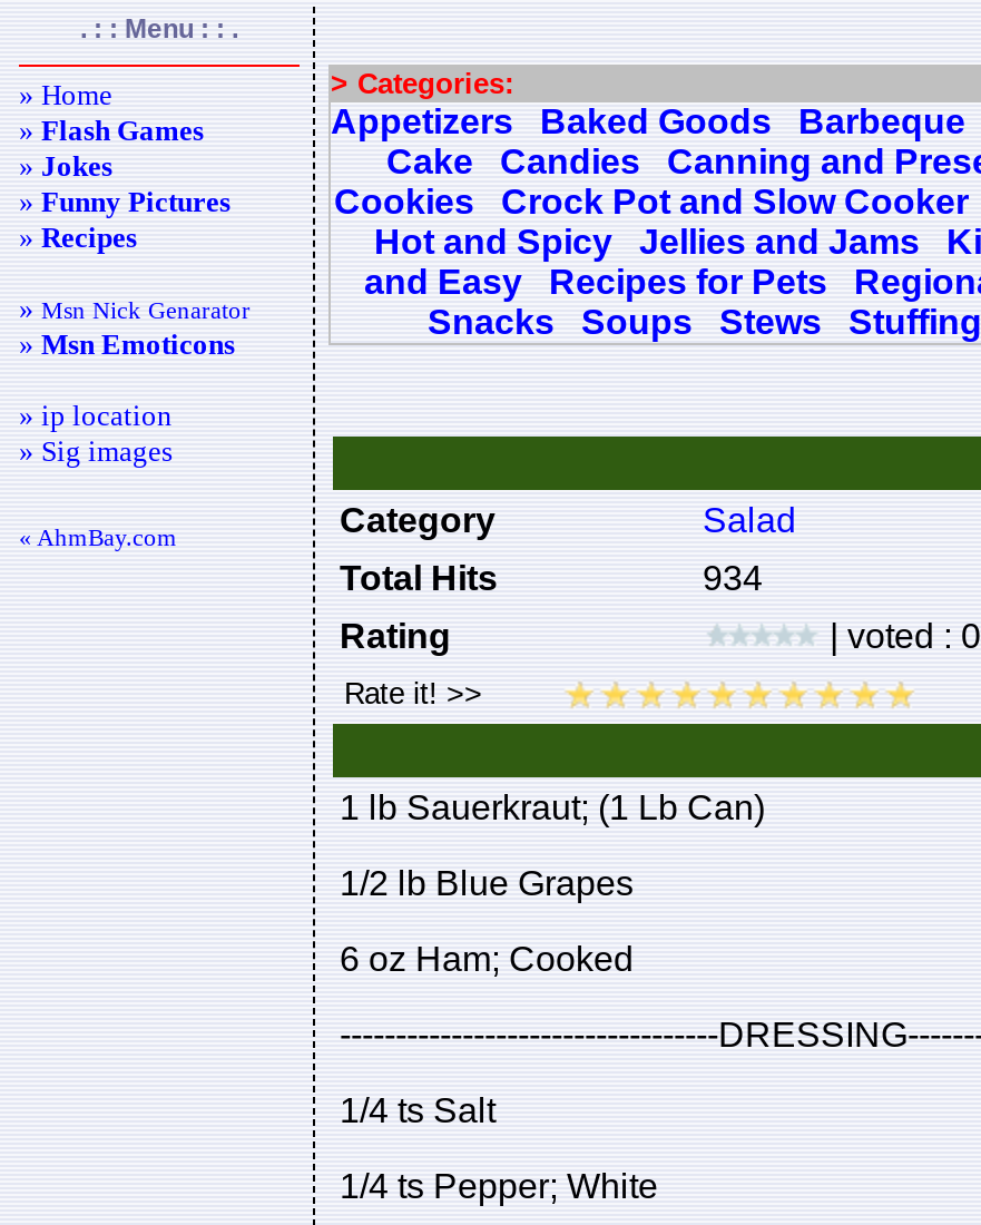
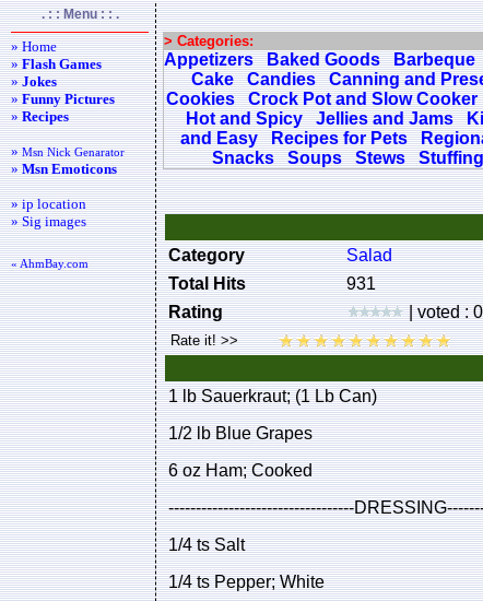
[703,559,763,597] 934 -> [346,274,376,293] 931

